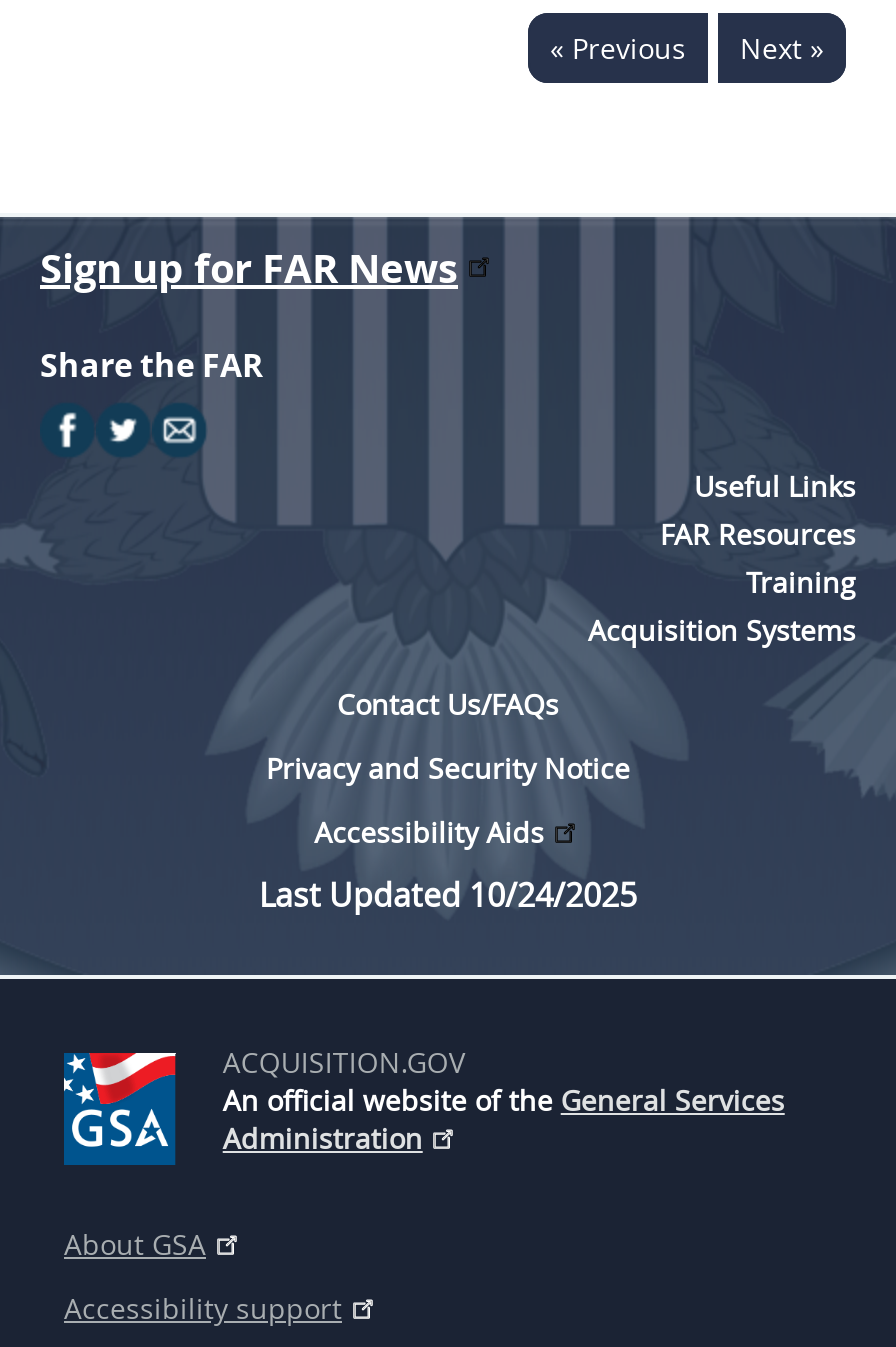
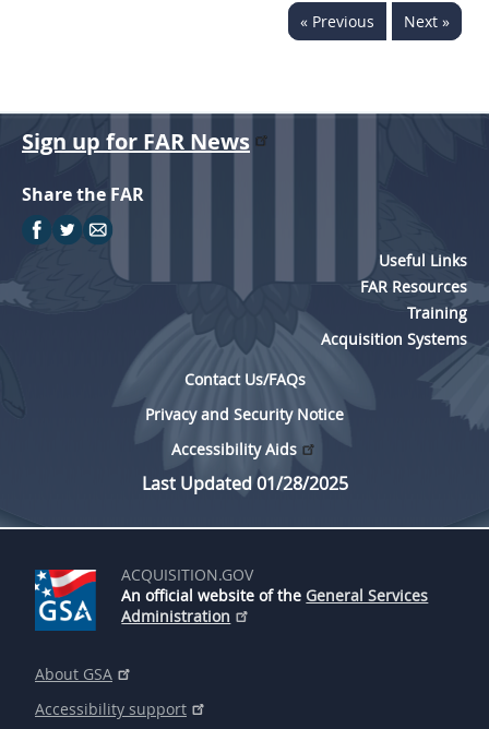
[259,873,637,917] Last Updated 10/24/2025 -> [141,471,348,495] Last Updated 01/28/2025

